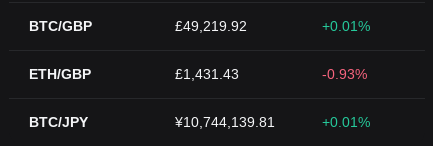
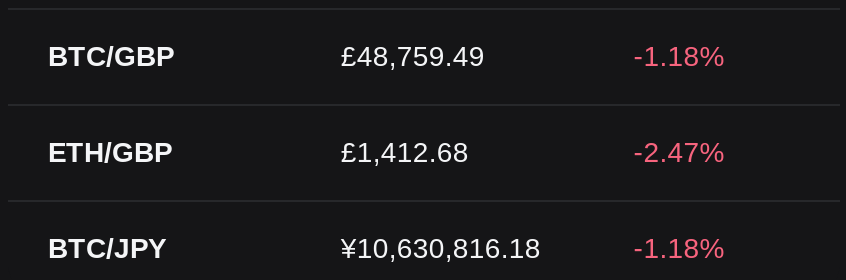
[175,18,247,34] £49,219.92 -> [341,40,485,72] £48,759.49
[322,18,370,34] +0.01% -> [634,40,724,72] -1.18%
[175,66,239,82] £1,431.43 -> [341,136,469,168] £1,412.68
[322,66,367,82] -0.93% -> [634,136,724,168] -2.47%
[175,114,275,130] ¥10,744,139.81 -> [341,232,541,264] ¥10,630,816.18
[322,114,370,130] +0.01% -> [634,232,724,264] -1.18%

